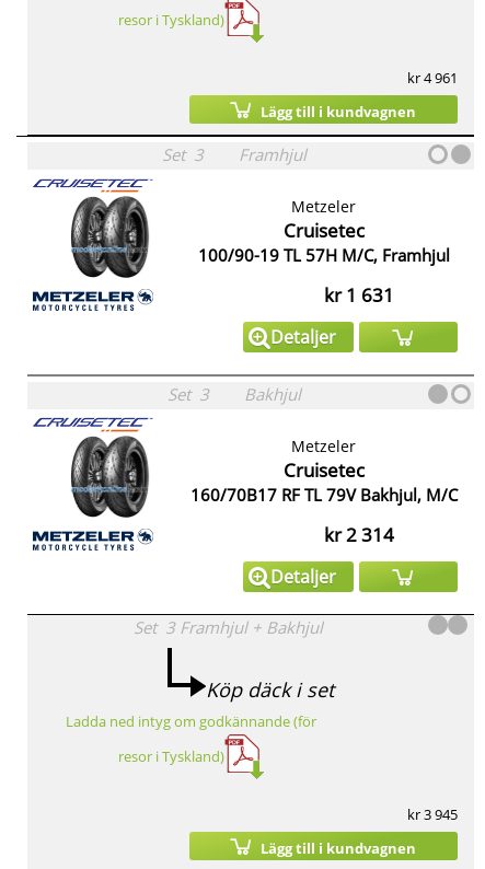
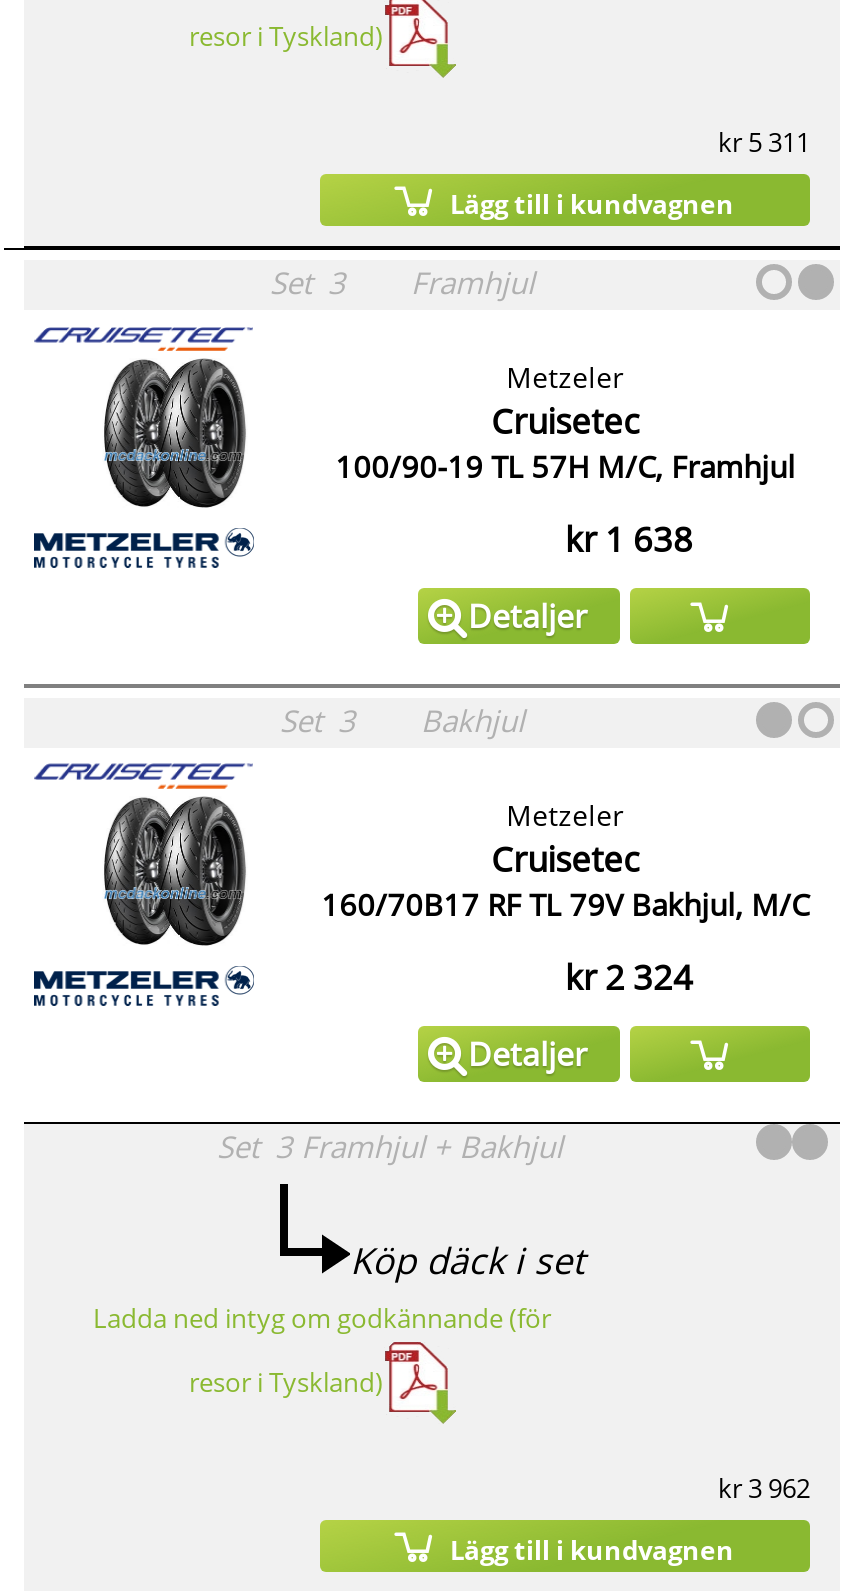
[407,68,458,88] kr 4 961 -> [718,124,810,160] kr 5 311
[324,283,394,308] kr 1 631 -> [565,517,693,563] kr 1 638
[324,522,394,547] kr 2 314 -> [565,954,693,1000] kr 2 324
[407,804,458,824] kr 3 945 -> [718,1469,810,1505] kr 3 962

